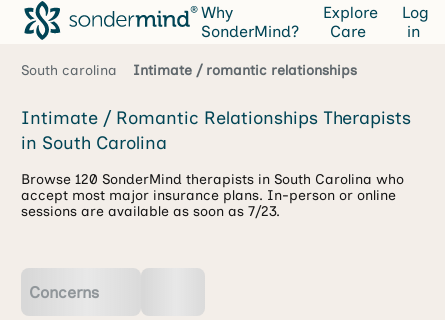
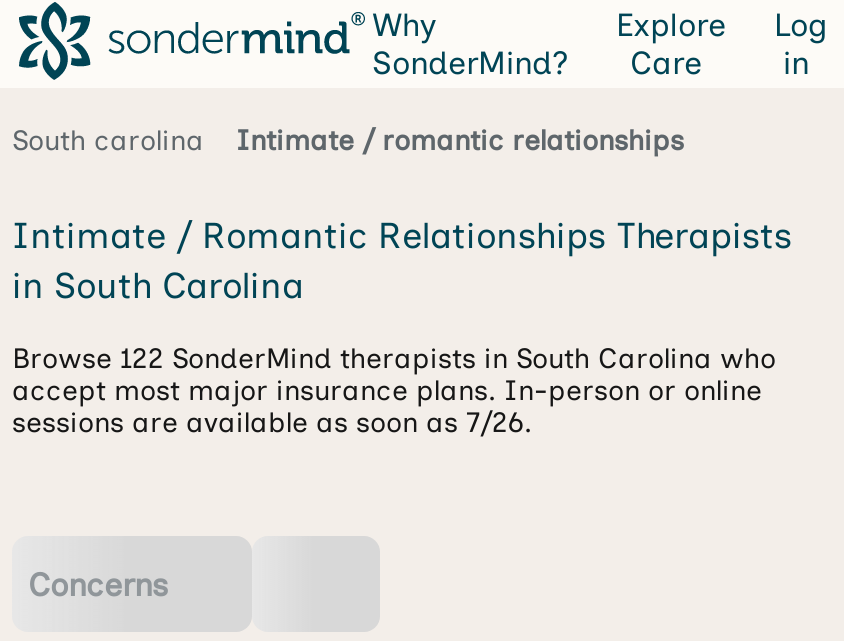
[21,171,404,188] Browse 120 SonderMind therapists in South Carolina who -> [12,342,776,376] Browse 122 SonderMind therapists in South Carolina who
[21,203,280,220] sessions are available as soon as 7/23. -> [12,406,532,440] sessions are available as soon as 7/26.

